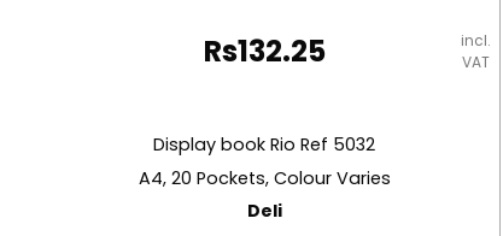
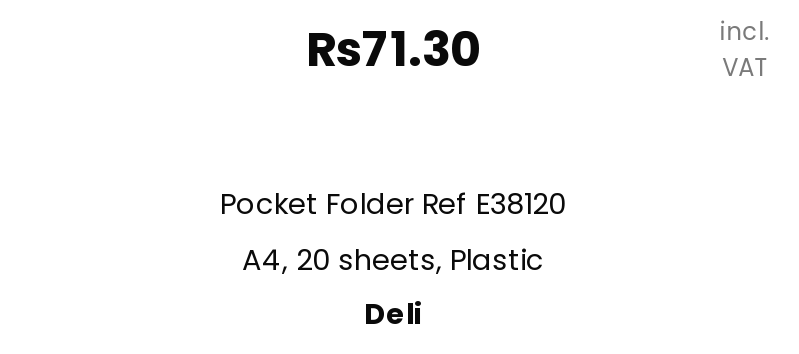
[203,31,325,71] Rs132.25 -> [306,16,480,82] Rs71.30
[138,132,390,190] Display book Rio Ref 5032 | A4, 20 Pockets, Colour Varies -> [220,184,566,279] Pocket Folder Ref E38120 | A4, 20 sheets, Plastic

